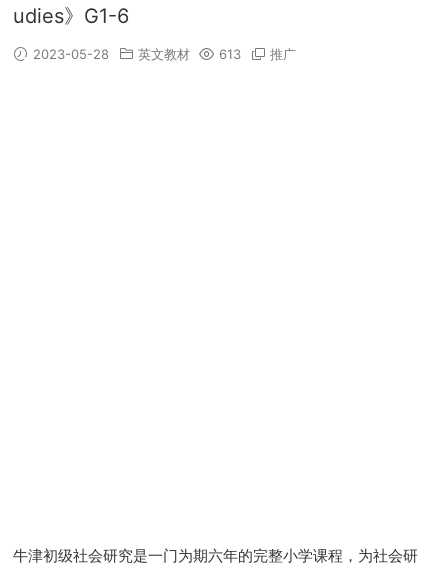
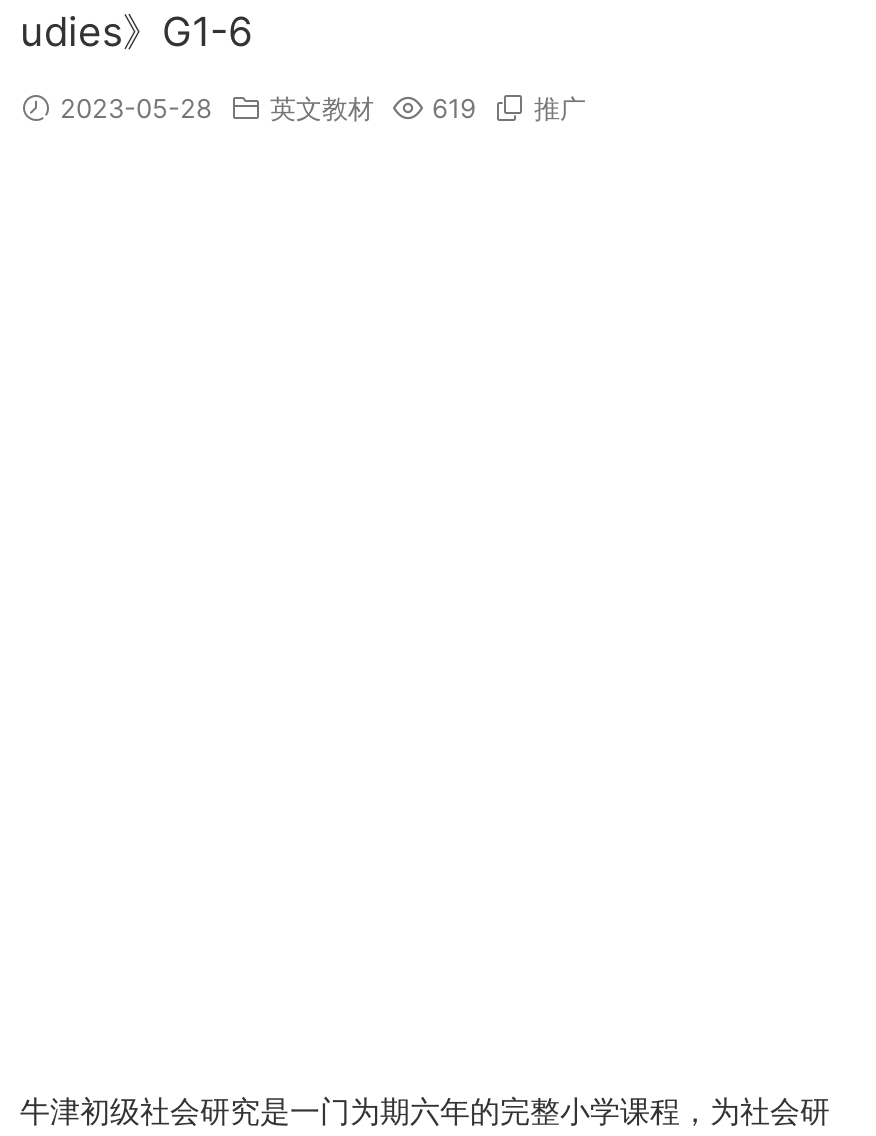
[29,46,296,62] 2023-05-28 英文教材 613 推广 -> [52,92,586,124] 2023-05-28 英文教材 619 推广

